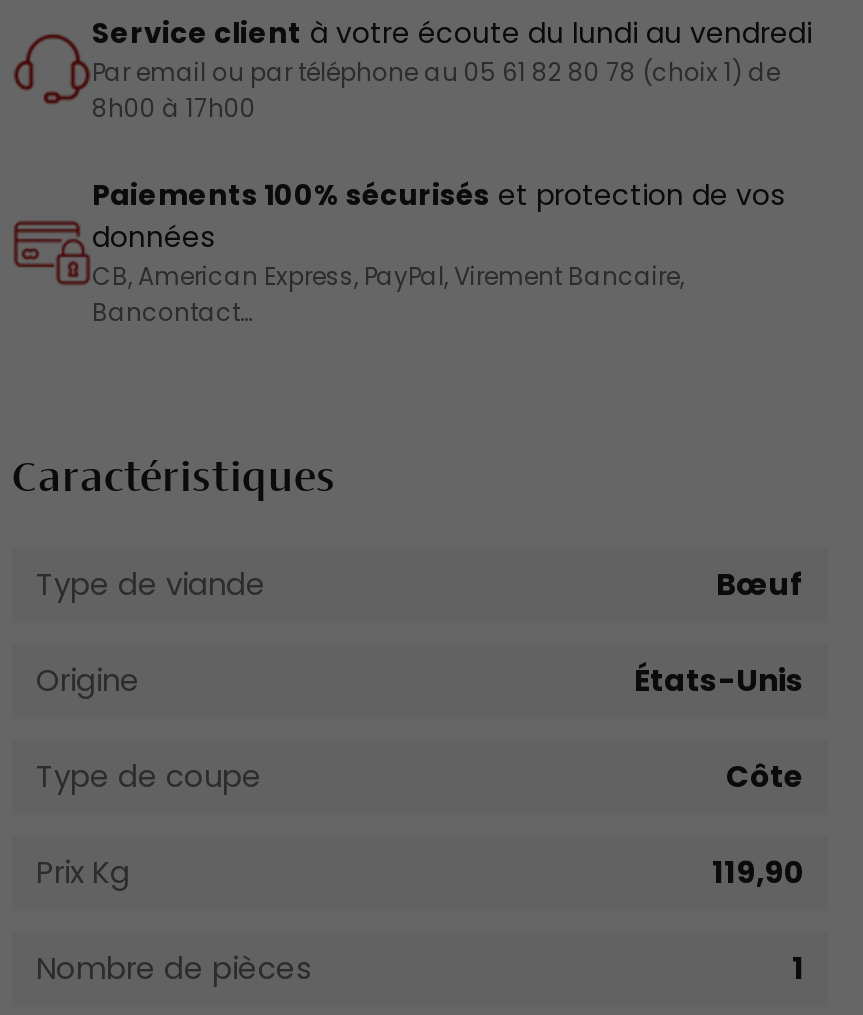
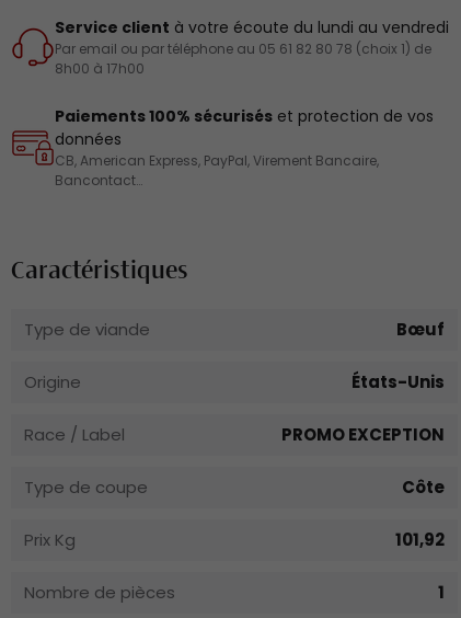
none -> [24,423,445,446] Race / Label | PROMO EXCEPTION
[712,851,804,893] 119,90 -> [395,528,445,551] 101,92

